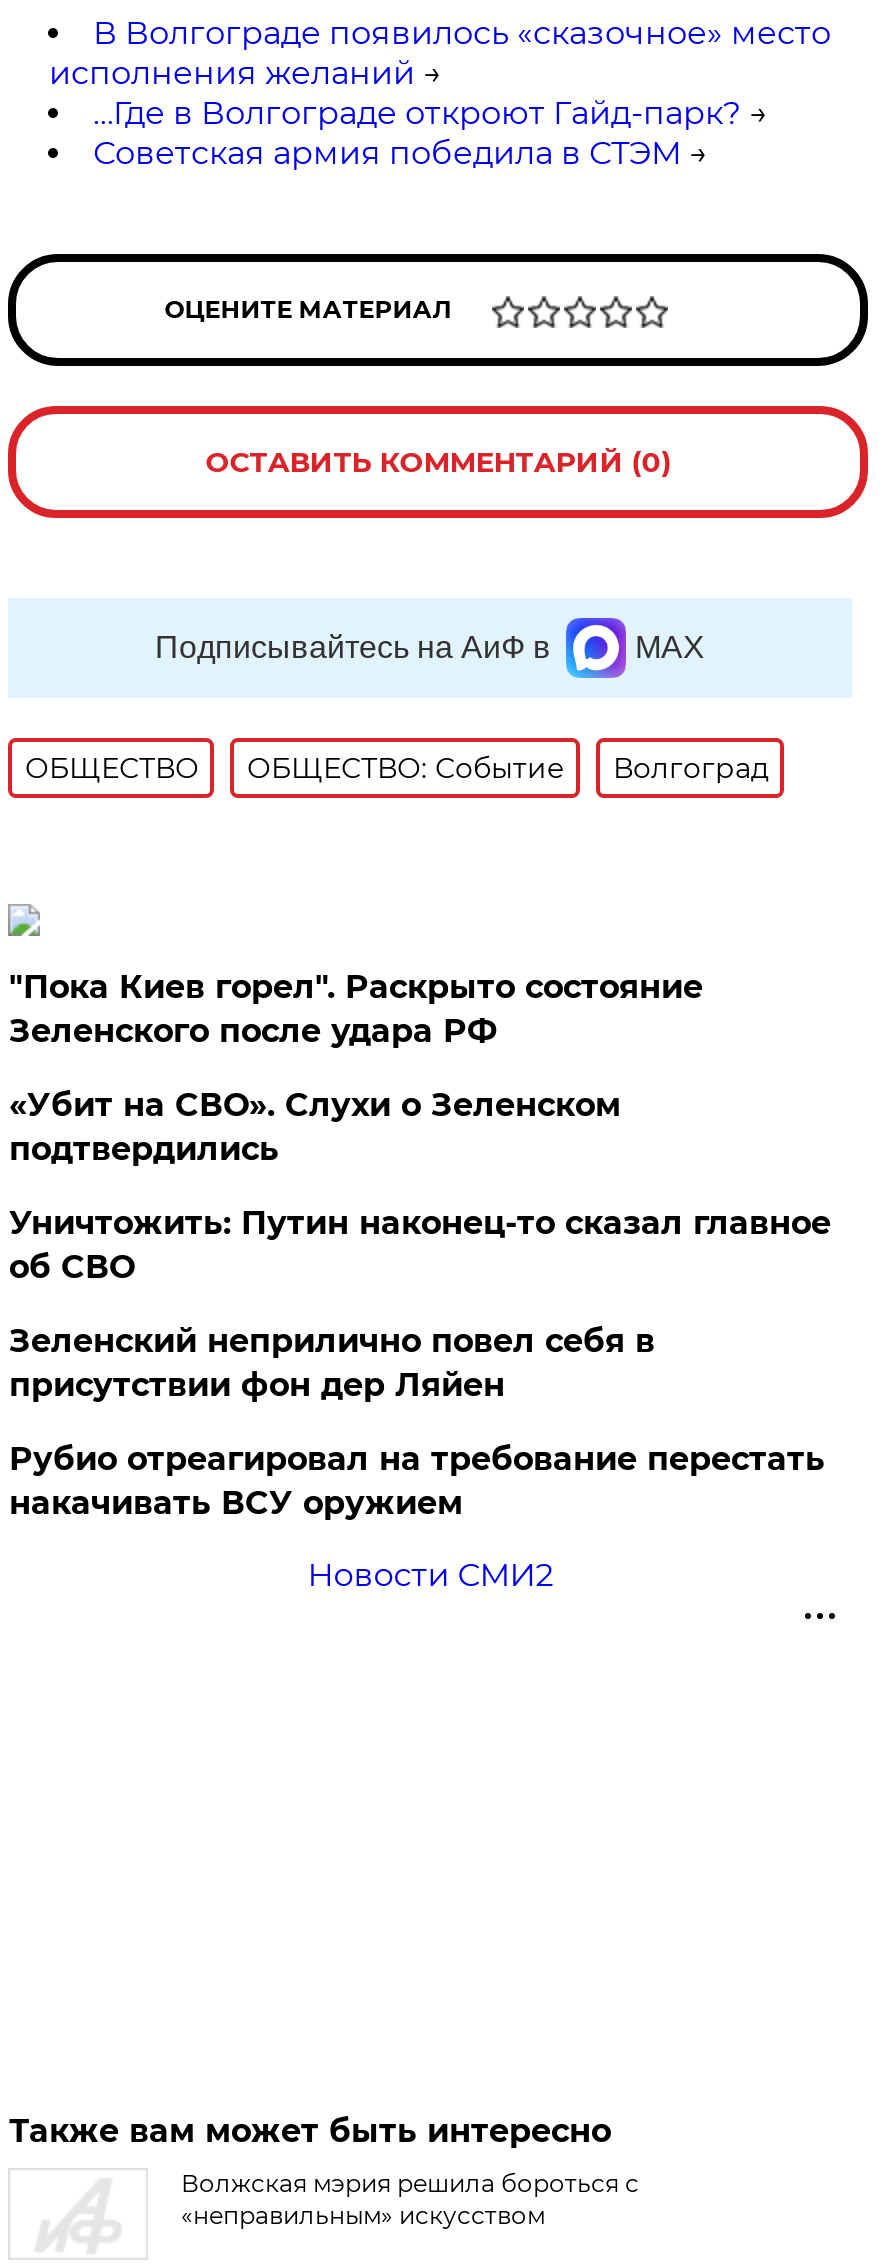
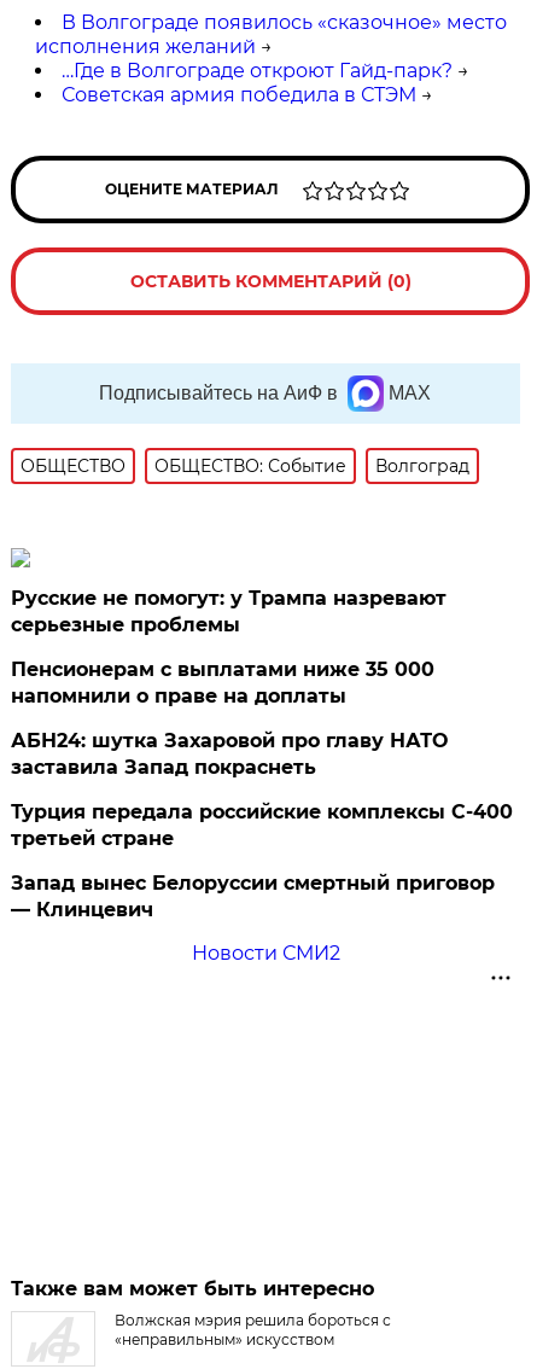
[9,968,703,1050] "Пока Киев горел". Раскрыто состояние | Зеленского после удара РФ -> [11,587,447,636] Русские не помогут: у Трампа назревают | серьезные проблемы
[9,1086,621,1168] «Убит на СВО». Слухи о Зеленском | подтвердились -> [11,658,435,707] Пенсионерам с выплатами ниже 35 000 | напомнили о праве на доплаты
[9,1204,831,1286] Уничтожить: Путин наконец-то сказал главное | об СВО -> [11,729,448,779] АБН24: шутка Захаровой про главу НАТО | заставила Запад покраснеть
[9,1322,655,1404] Зеленский неприлично повел cебя в | присутствии фон дер Ляйен -> [11,800,513,850] Турция передала российские комплексы С-400 | третьей стране
[9,1440,825,1522] Рубио отреагировал на требование перестать | накачивать ВСУ оружием -> [11,872,495,921] Запад вынес Белоруссии смертный приговор | — Клинцевич

